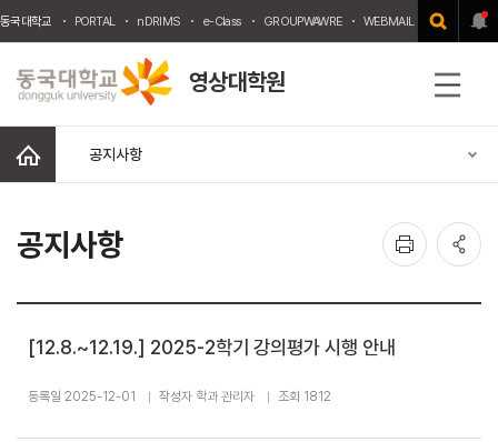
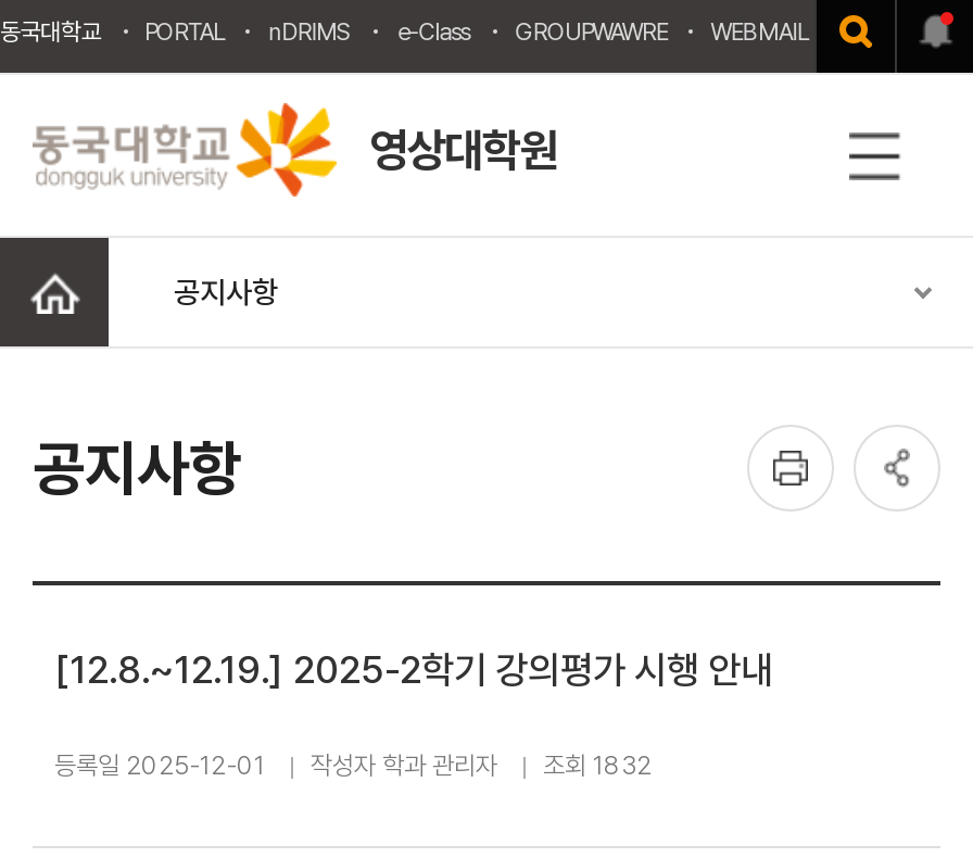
[28,389,331,404] 등록일 2025-12-01 작성자 학과 관리자 조회 1812 -> [54,750,652,781] 등록일 2025-12-01 작성자 학과 관리자 조회 1832

